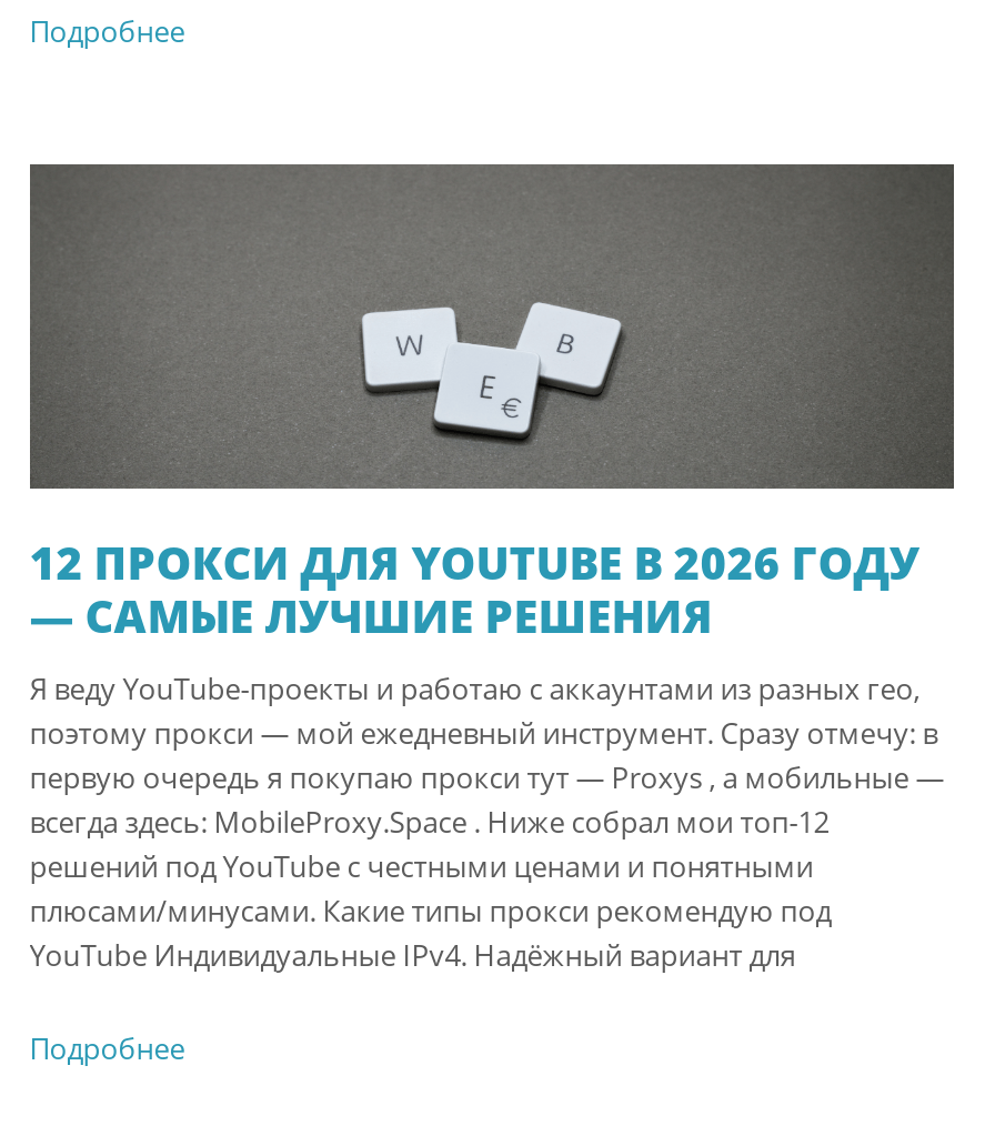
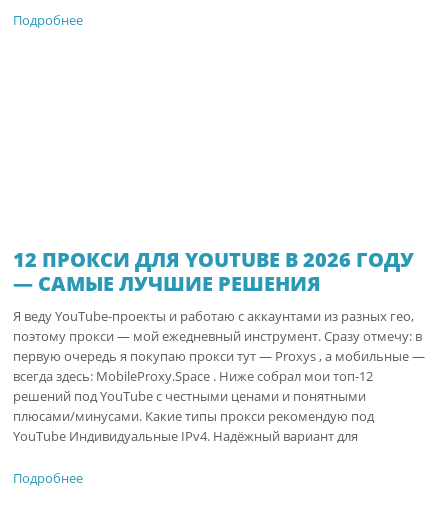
[28,162,956,491] [image] -> none

